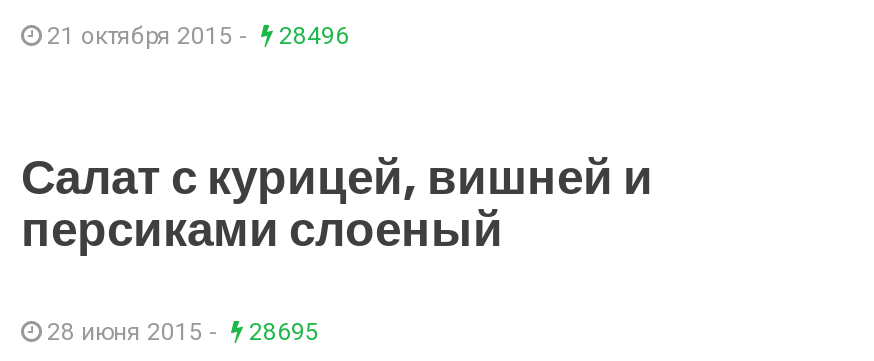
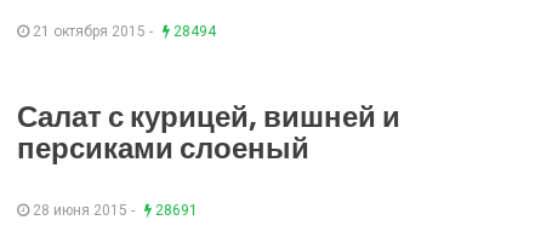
[41,23,349,51] 21 октября 2015 - 28496 -> [29,23,216,40] 21 октября 2015 - 28494
[41,319,319,347] 28 июня 2015 - 28695 -> [29,202,198,219] 28 июня 2015 - 28691

